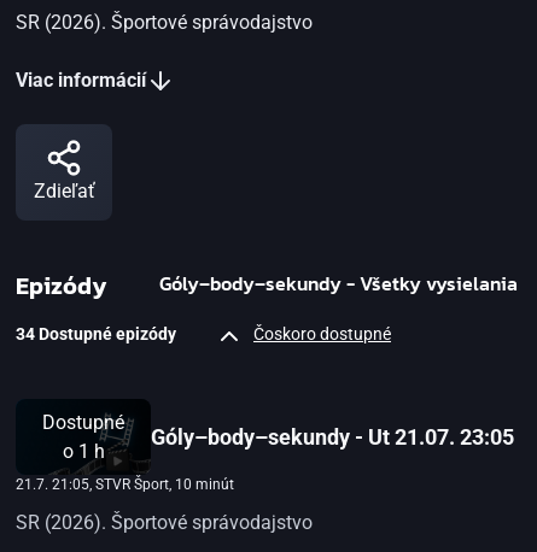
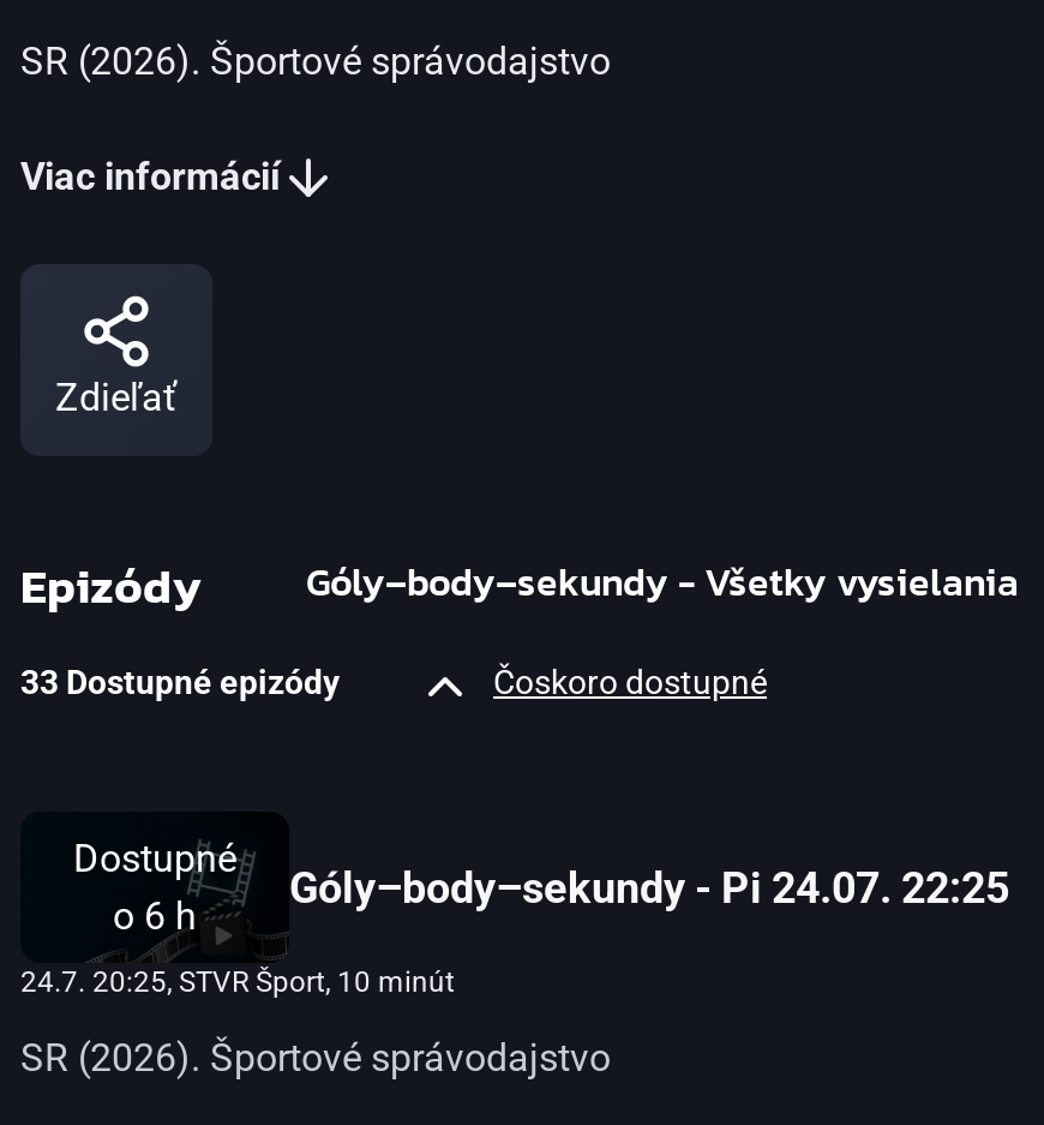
[16,324,176,343] 34 Dostupné epizódy -> [20,663,340,701] 33 Dostupné epizódy
[151,424,514,449] Góly–body–sekundy - Ut 21.07. 23:05 -> [289,861,1009,911] Góly–body–sekundy - Pi 24.07. 22:25
[62,439,104,462] o 1 h -> [113,892,197,938] o 6 h
[16,476,234,493] 21.7. 21:05, STVR Šport, 10 minút -> [20,965,455,999] 24.7. 20:25, STVR Šport, 10 minút

